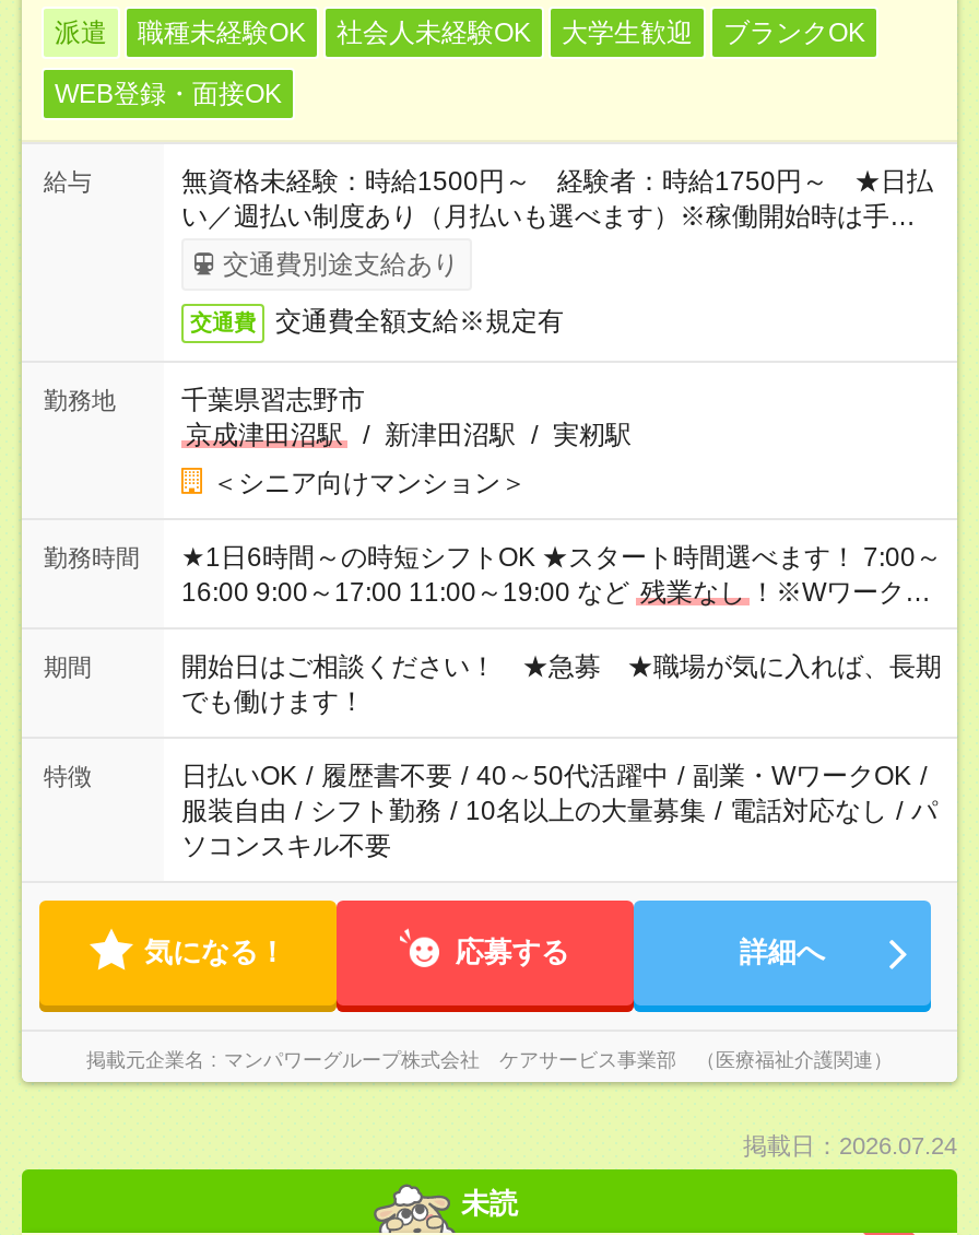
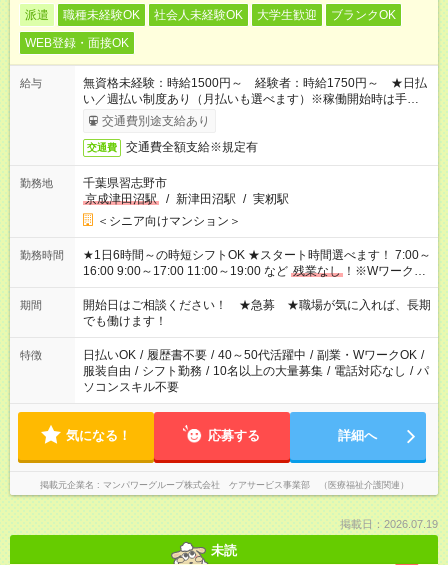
[743,1132,957,1158] 掲載日：2026.07.24 -> [340,518,438,530] 掲載日：2026.07.19

